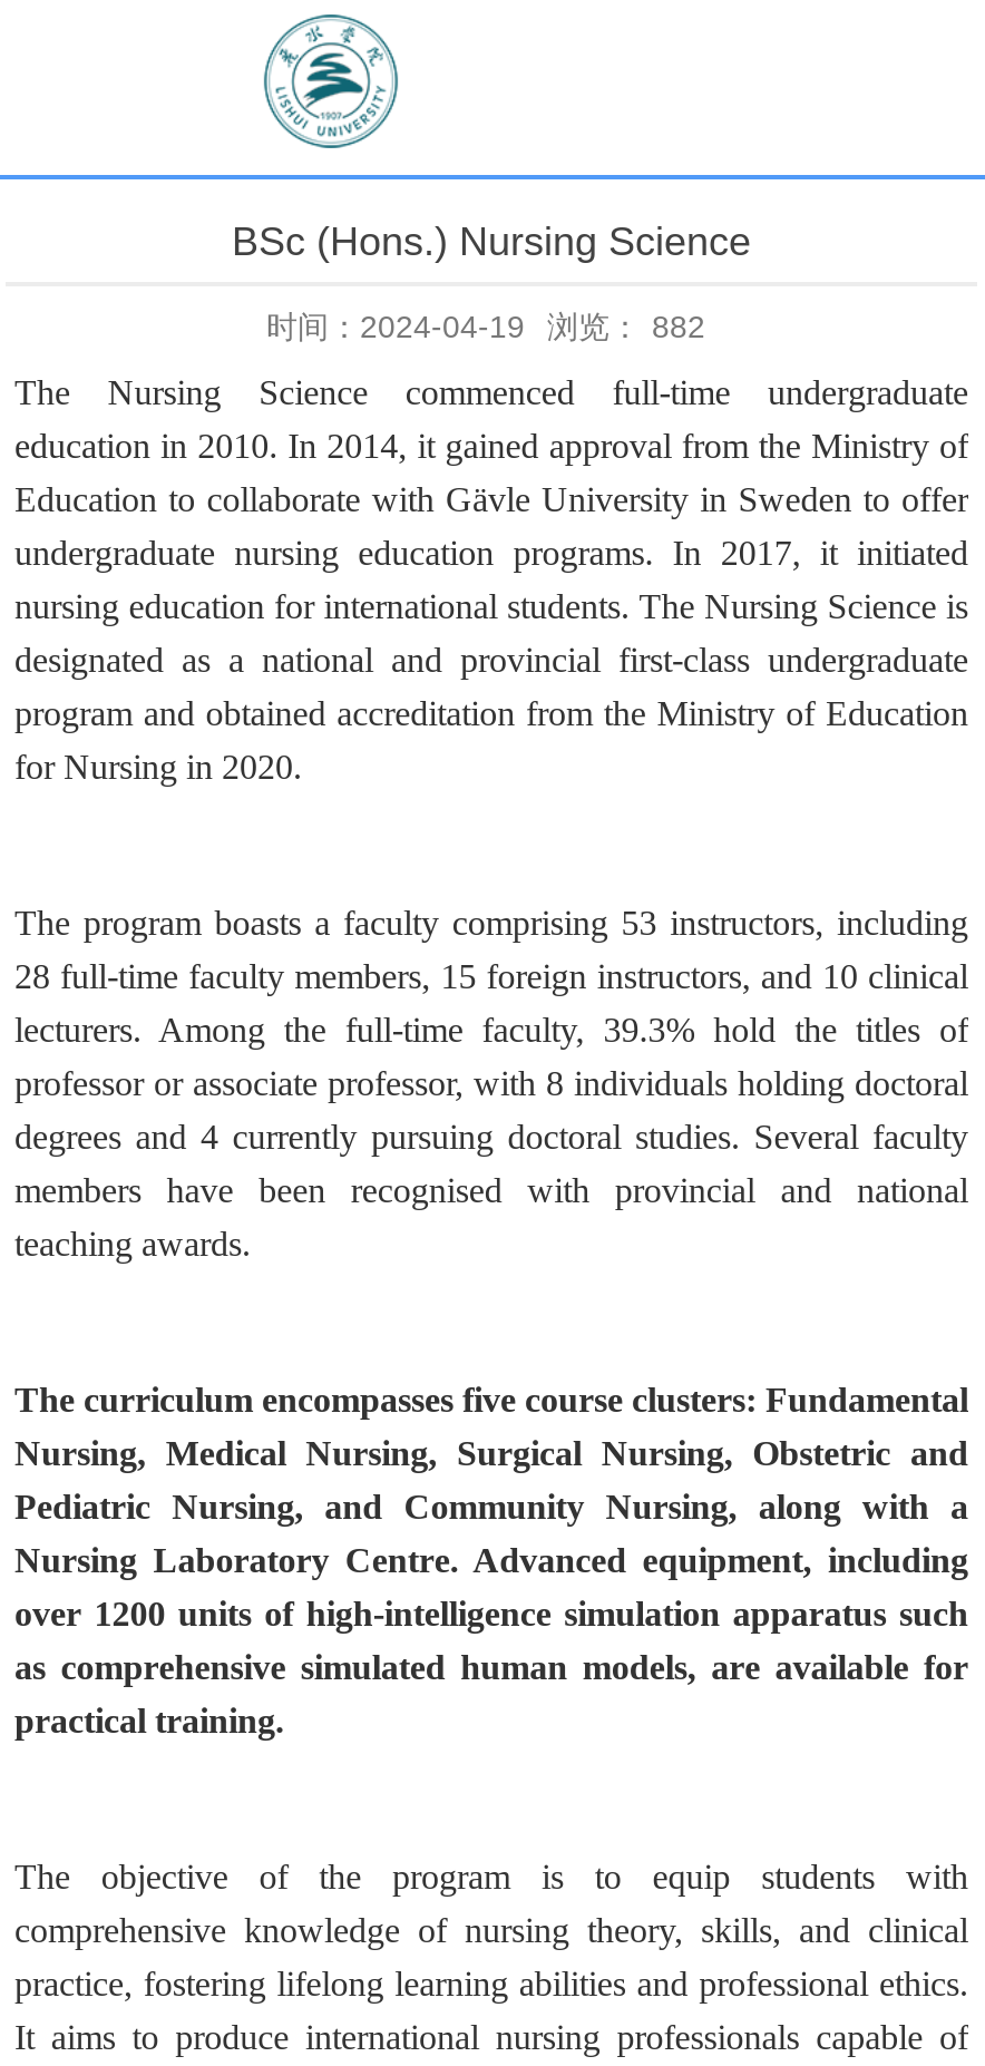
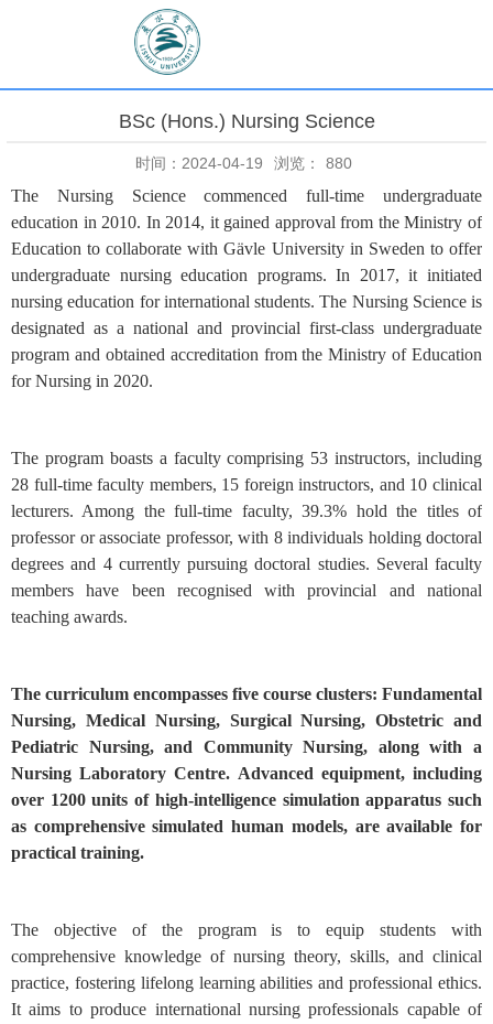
[266,309,705,344] 时间：2024-04-19 浏览： 882 -> [135,154,352,172] 时间：2024-04-19 浏览： 880

